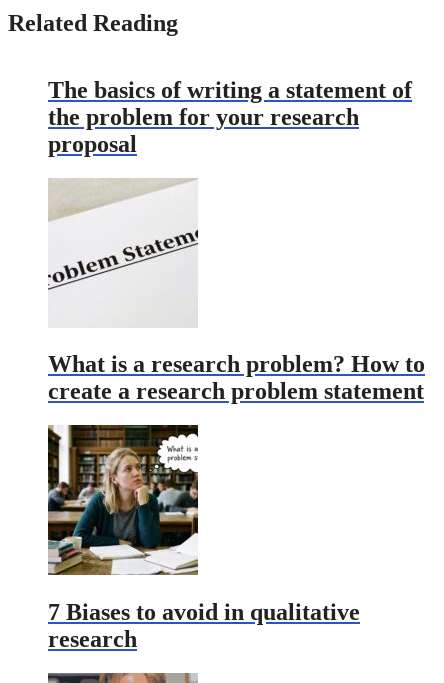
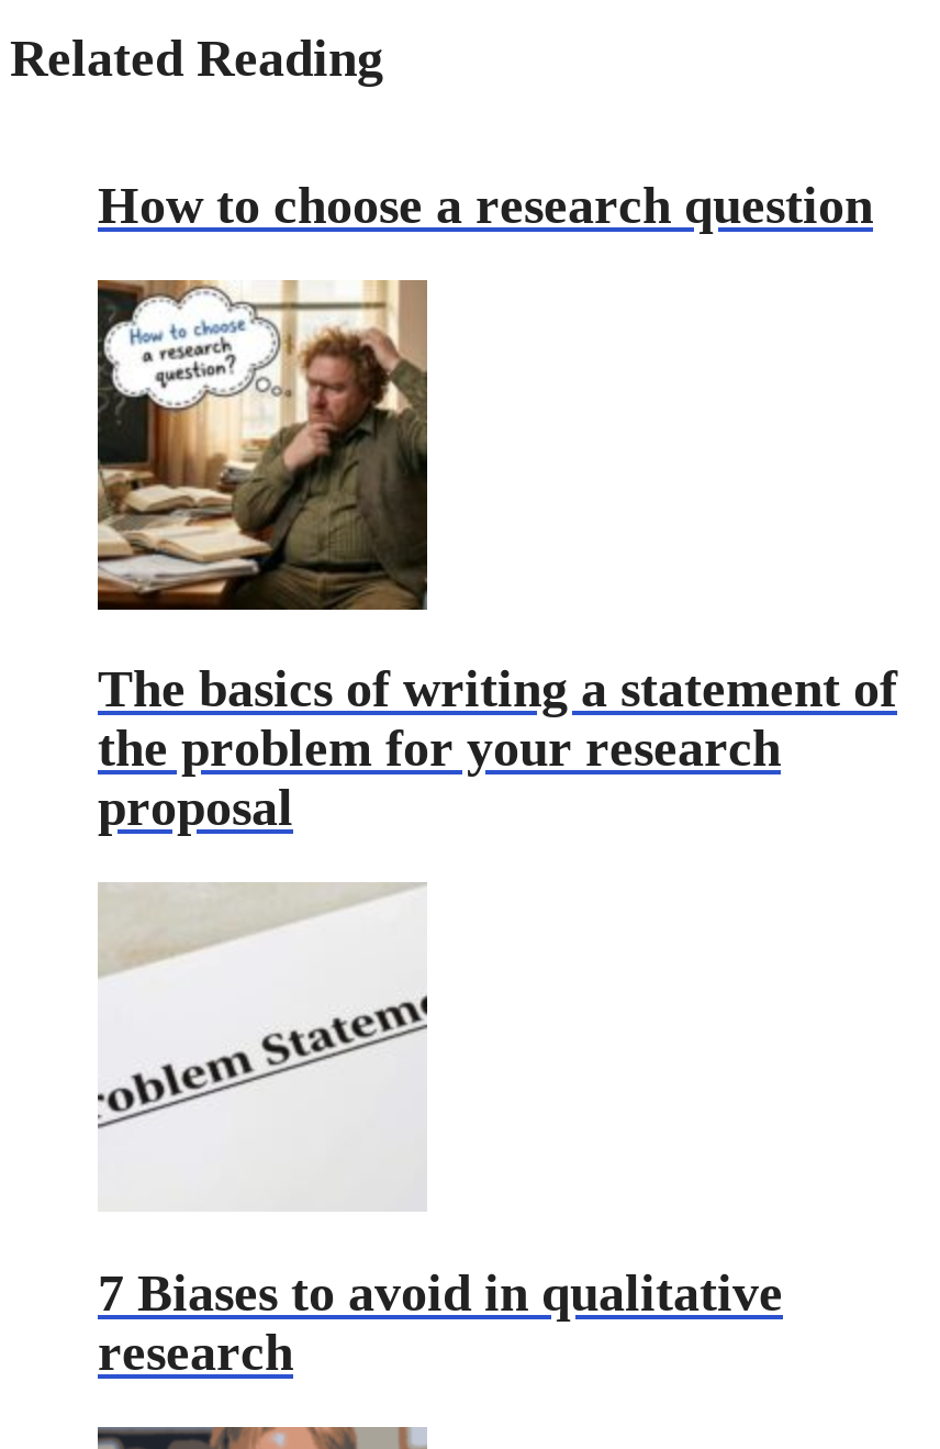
none -> [96,278,429,612] [image]
none -> [98,176,873,233] How to choose a research question
moved [48,77,412,157] -> [98,661,897,837]: The basics of writing a statement of | the problem for your research | proposal
[48,351,425,404] What is a research problem? How to | create a research problem statement -> none
[48,424,199,576] [image] -> none

